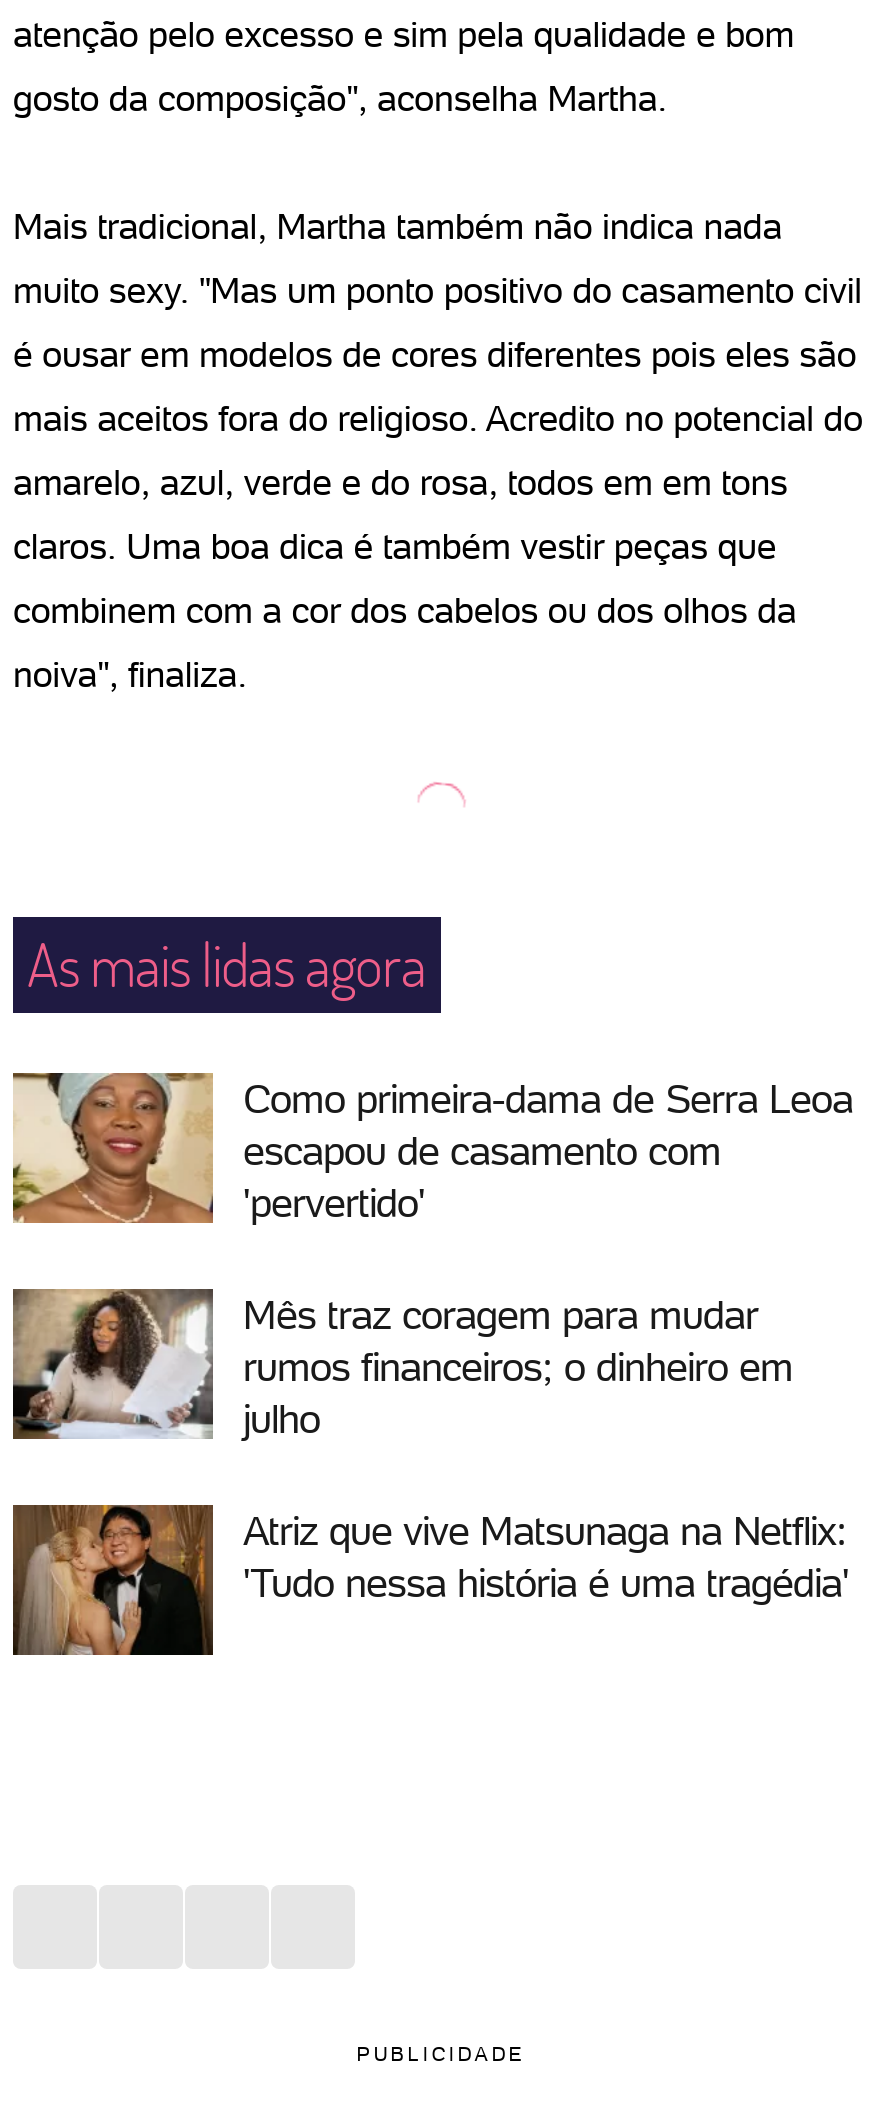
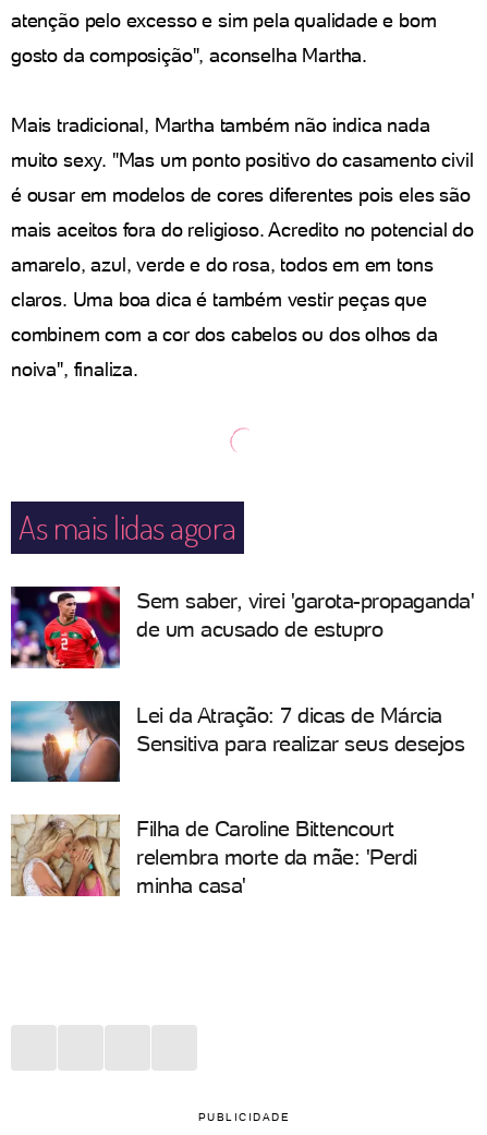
[11,1071,853,1227] [image] | Como primeira-dama de Serra Leoa | escapou de casamento com | 'pervertido' -> [10,585,474,669] [image] | Sem saber, virei 'garota-propaganda' | de um acusado de estupro
[11,1287,793,1443] [image] | Mês traz coragem para mudar | rumos financeiros; o dinheiro em | julho -> [10,700,464,783] [image] | Lei da Atração: 7 dicas de Márcia | Sensitiva para realizar seus desejos
[11,1497,849,1657] [image] | Atriz que vive Matsunaga na Netflix: | 'Tudo nessa história é uma tragédia' -> [11,813,417,901] [image] | Filha de Caroline Bittencourt | relembra morte da mãe: 'Perdi | minha casa'

